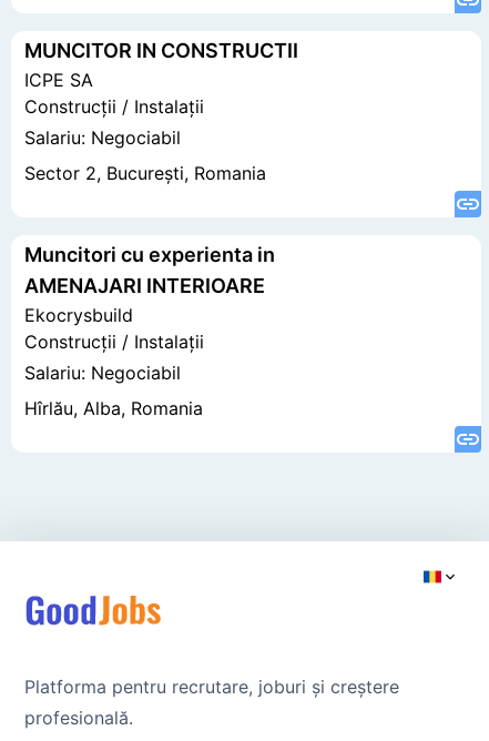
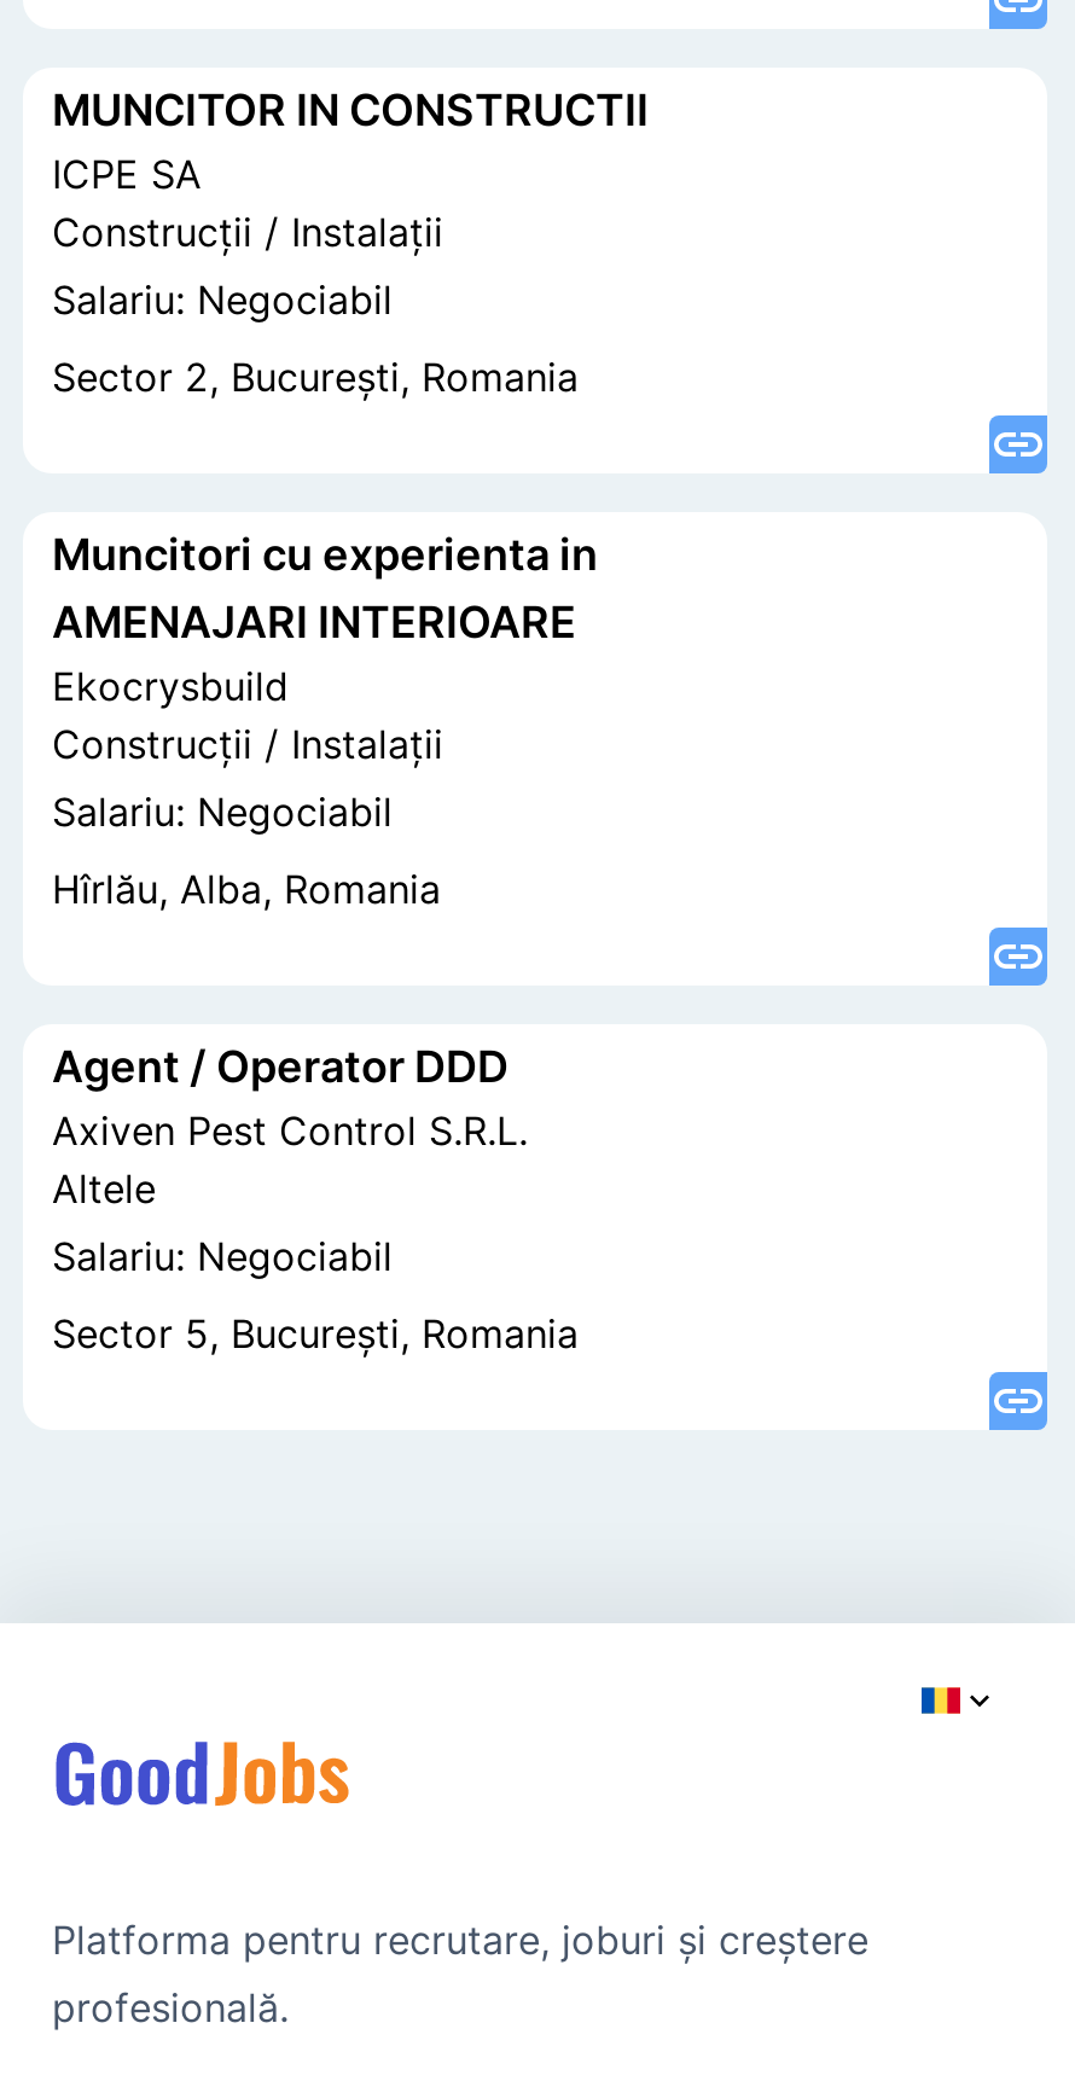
none -> [52,1041,579,1358] Agent / Operator DDD | Axiven Pest Control S.R.L. | Altele | Salariu: Negociabil | Sector 5, București, Romania

